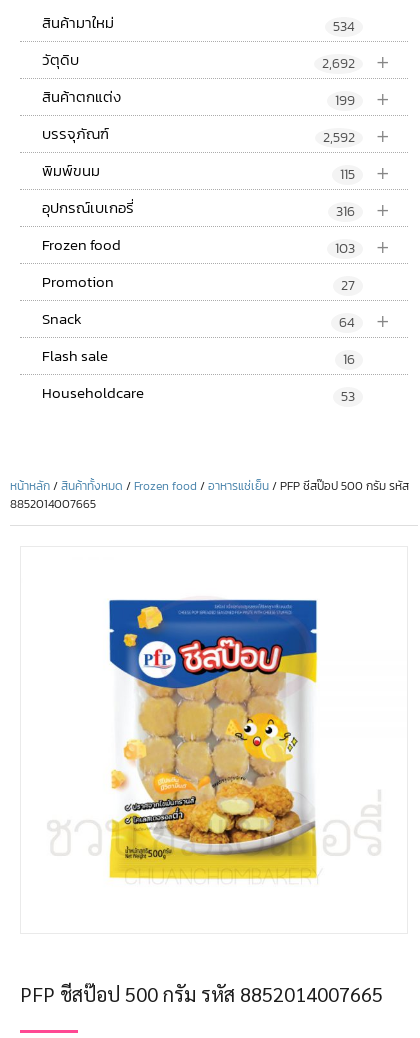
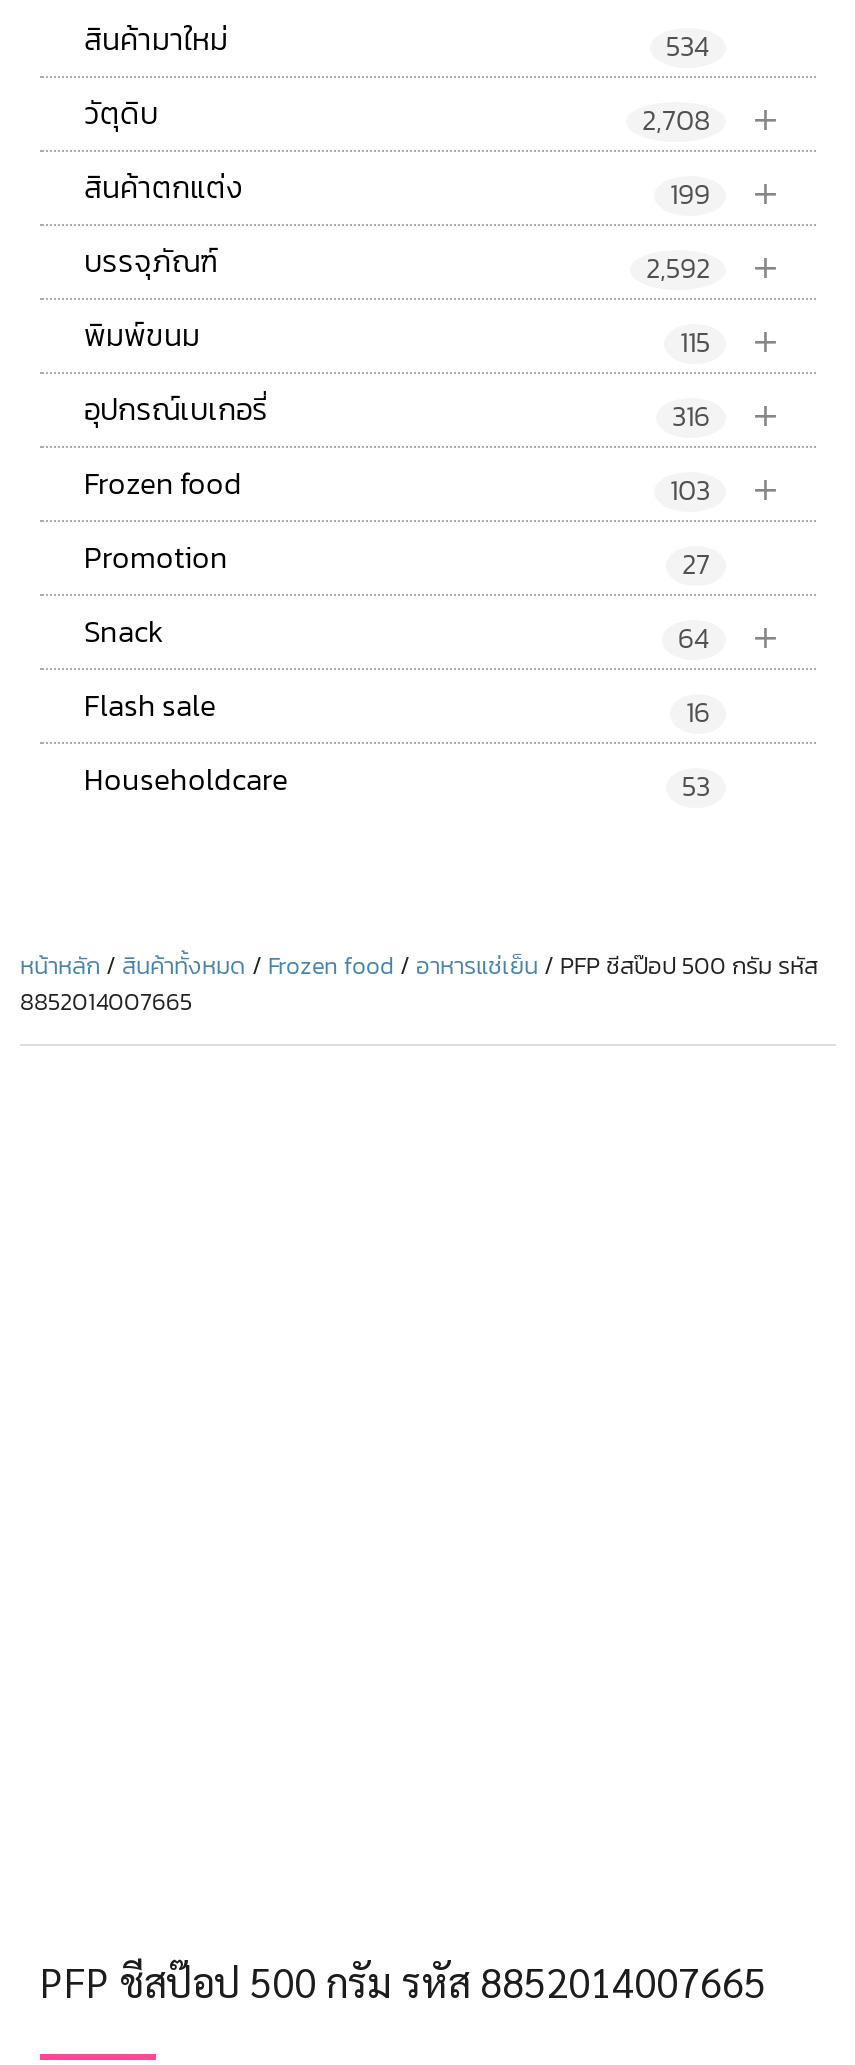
[322,53,355,74] 2,692 -> [642,100,710,142] 2,708
[108,599,318,880] [image] -> none

